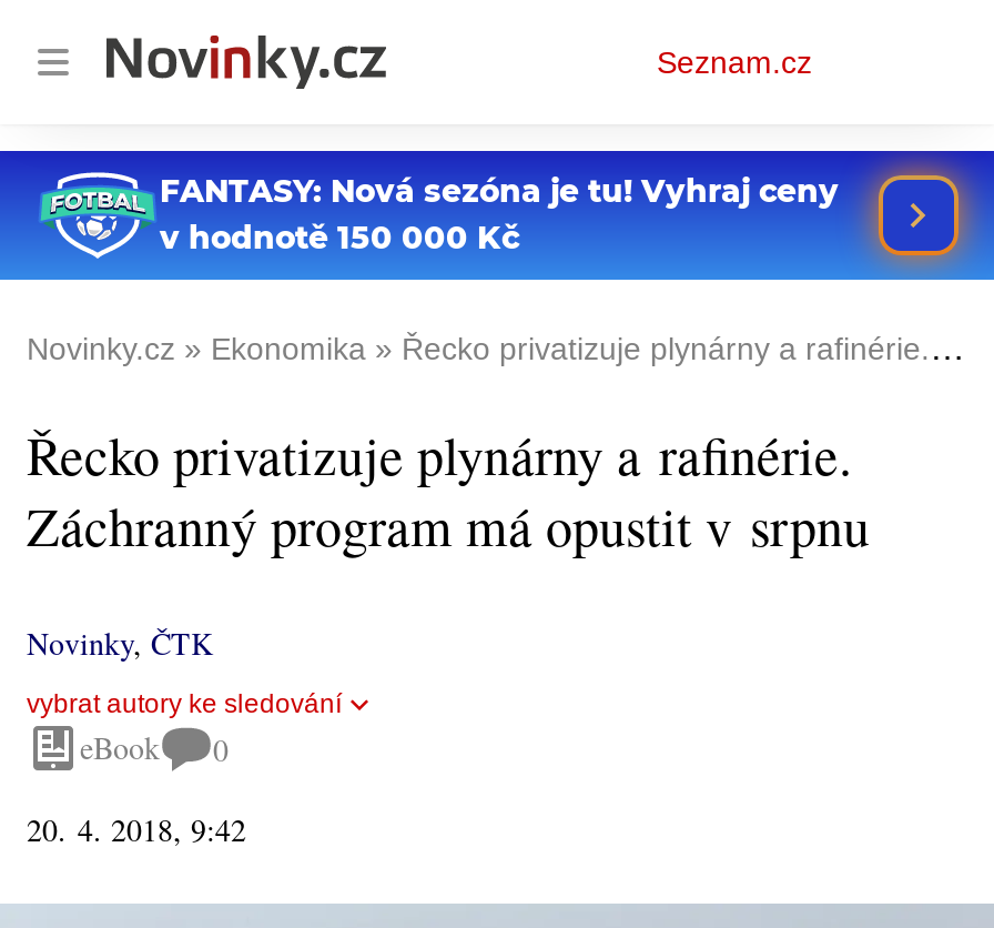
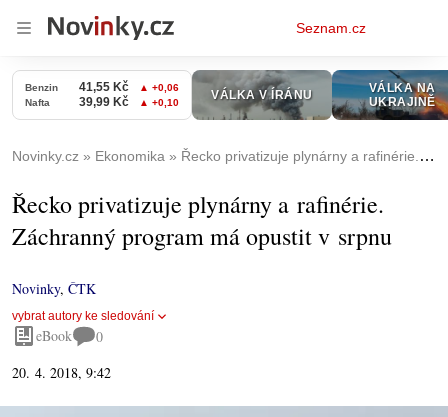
[7,149,987,282] [image] -> [3,68,445,125] [image]

